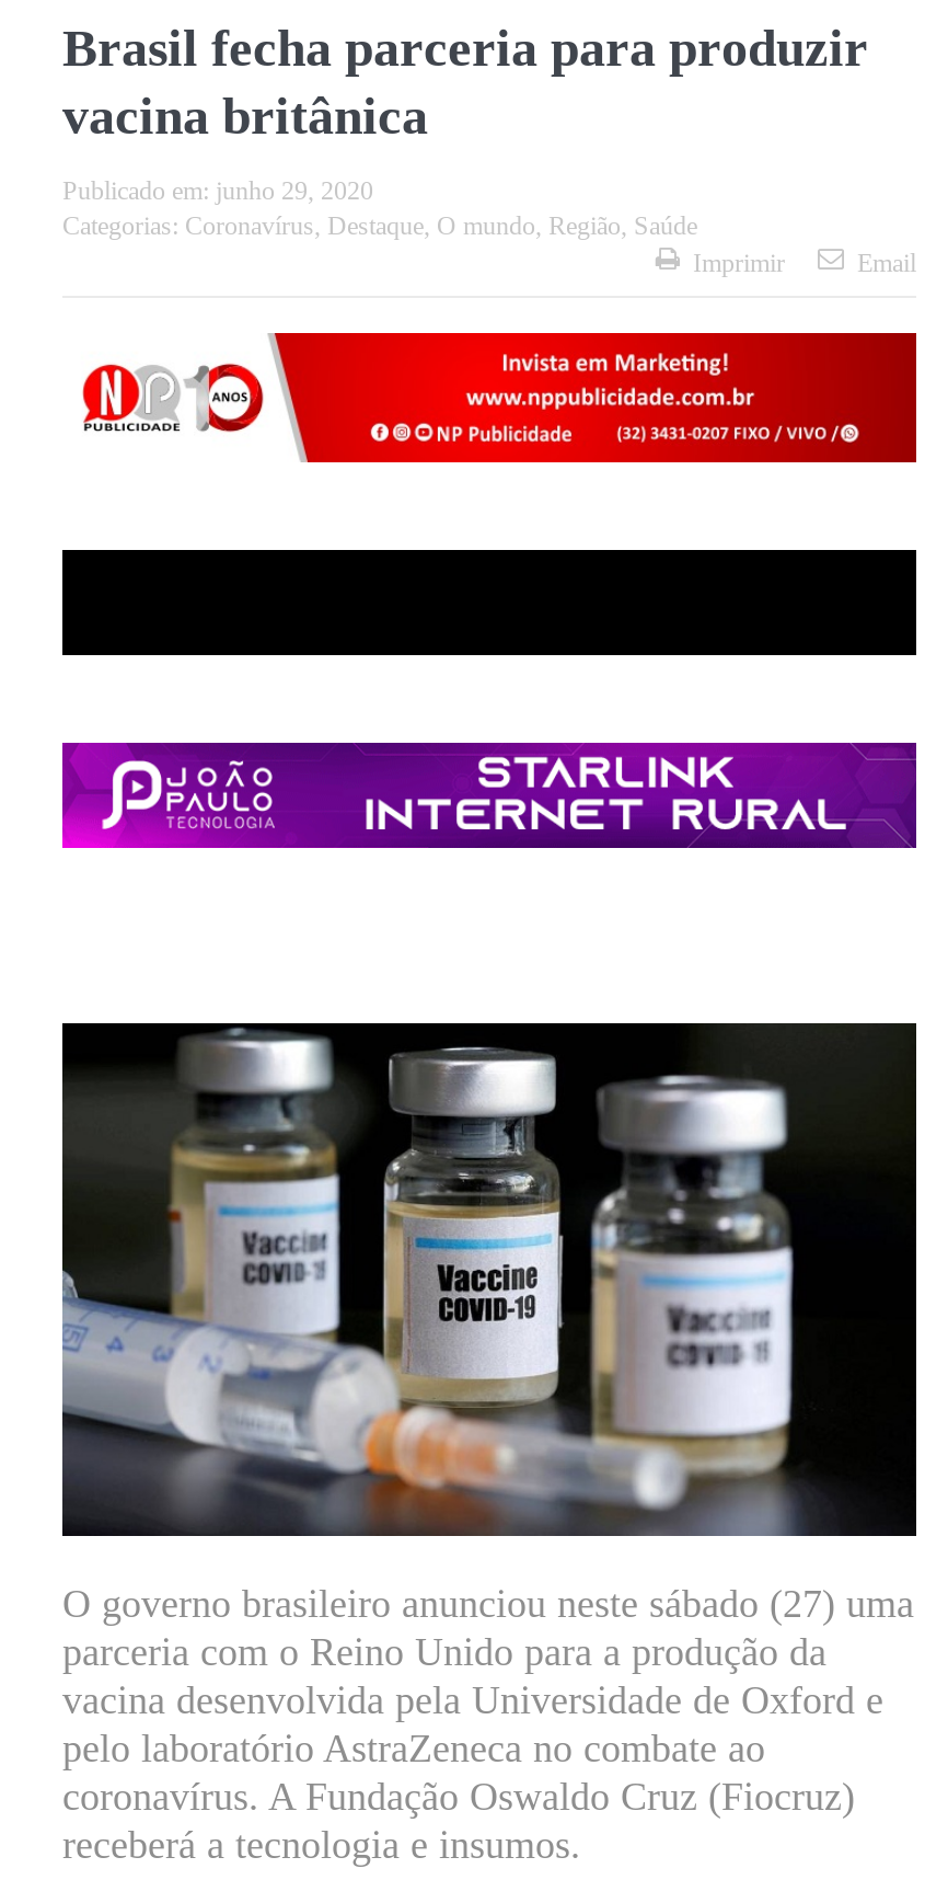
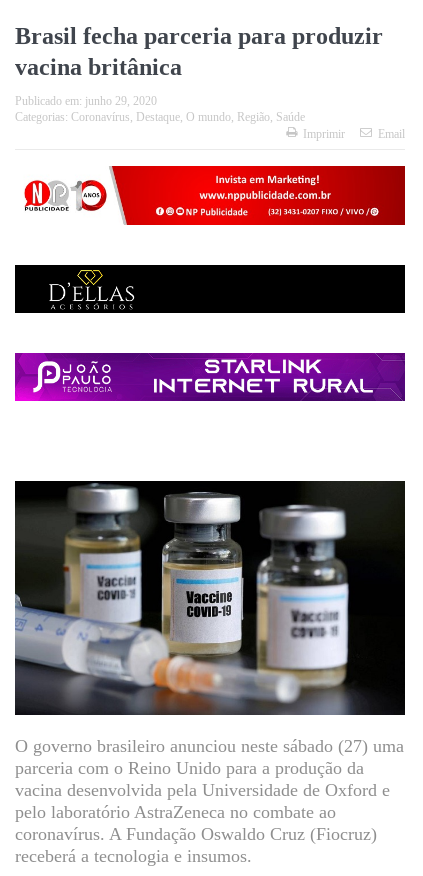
none -> [49,269,135,310] [image]

